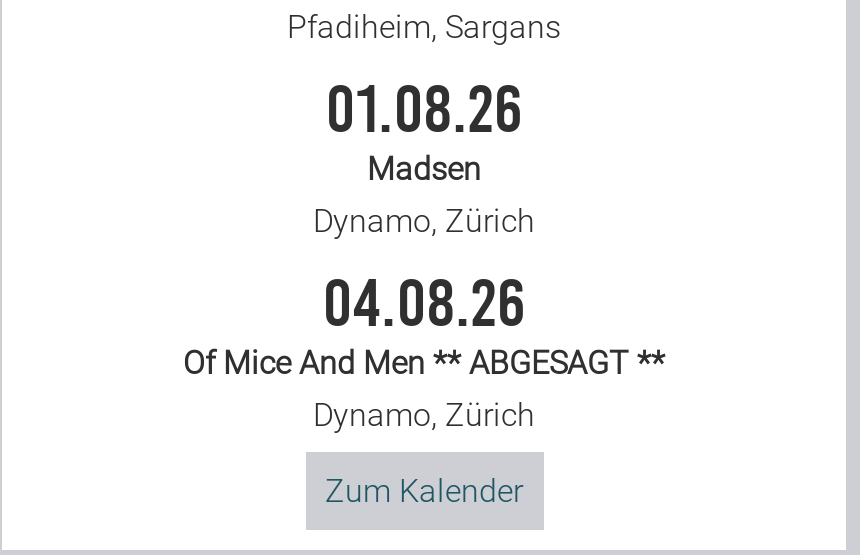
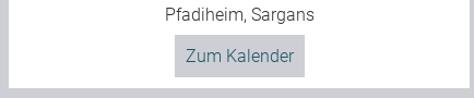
[183,72,665,434] 01.08.26 | Madsen | Dynamo, Zürich | 04.08.26 | Of Mice And Men ** ABGESAGT ** | Dynamo, Zürich -> none

